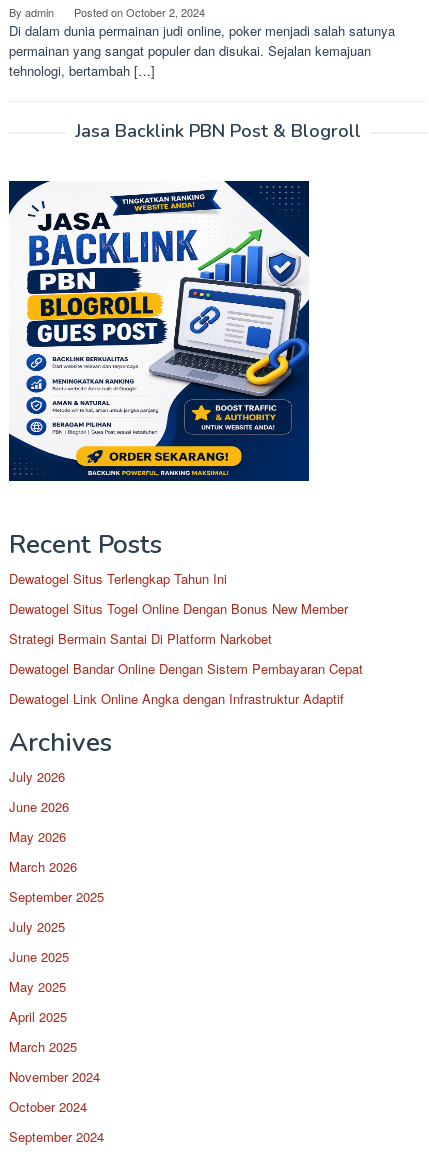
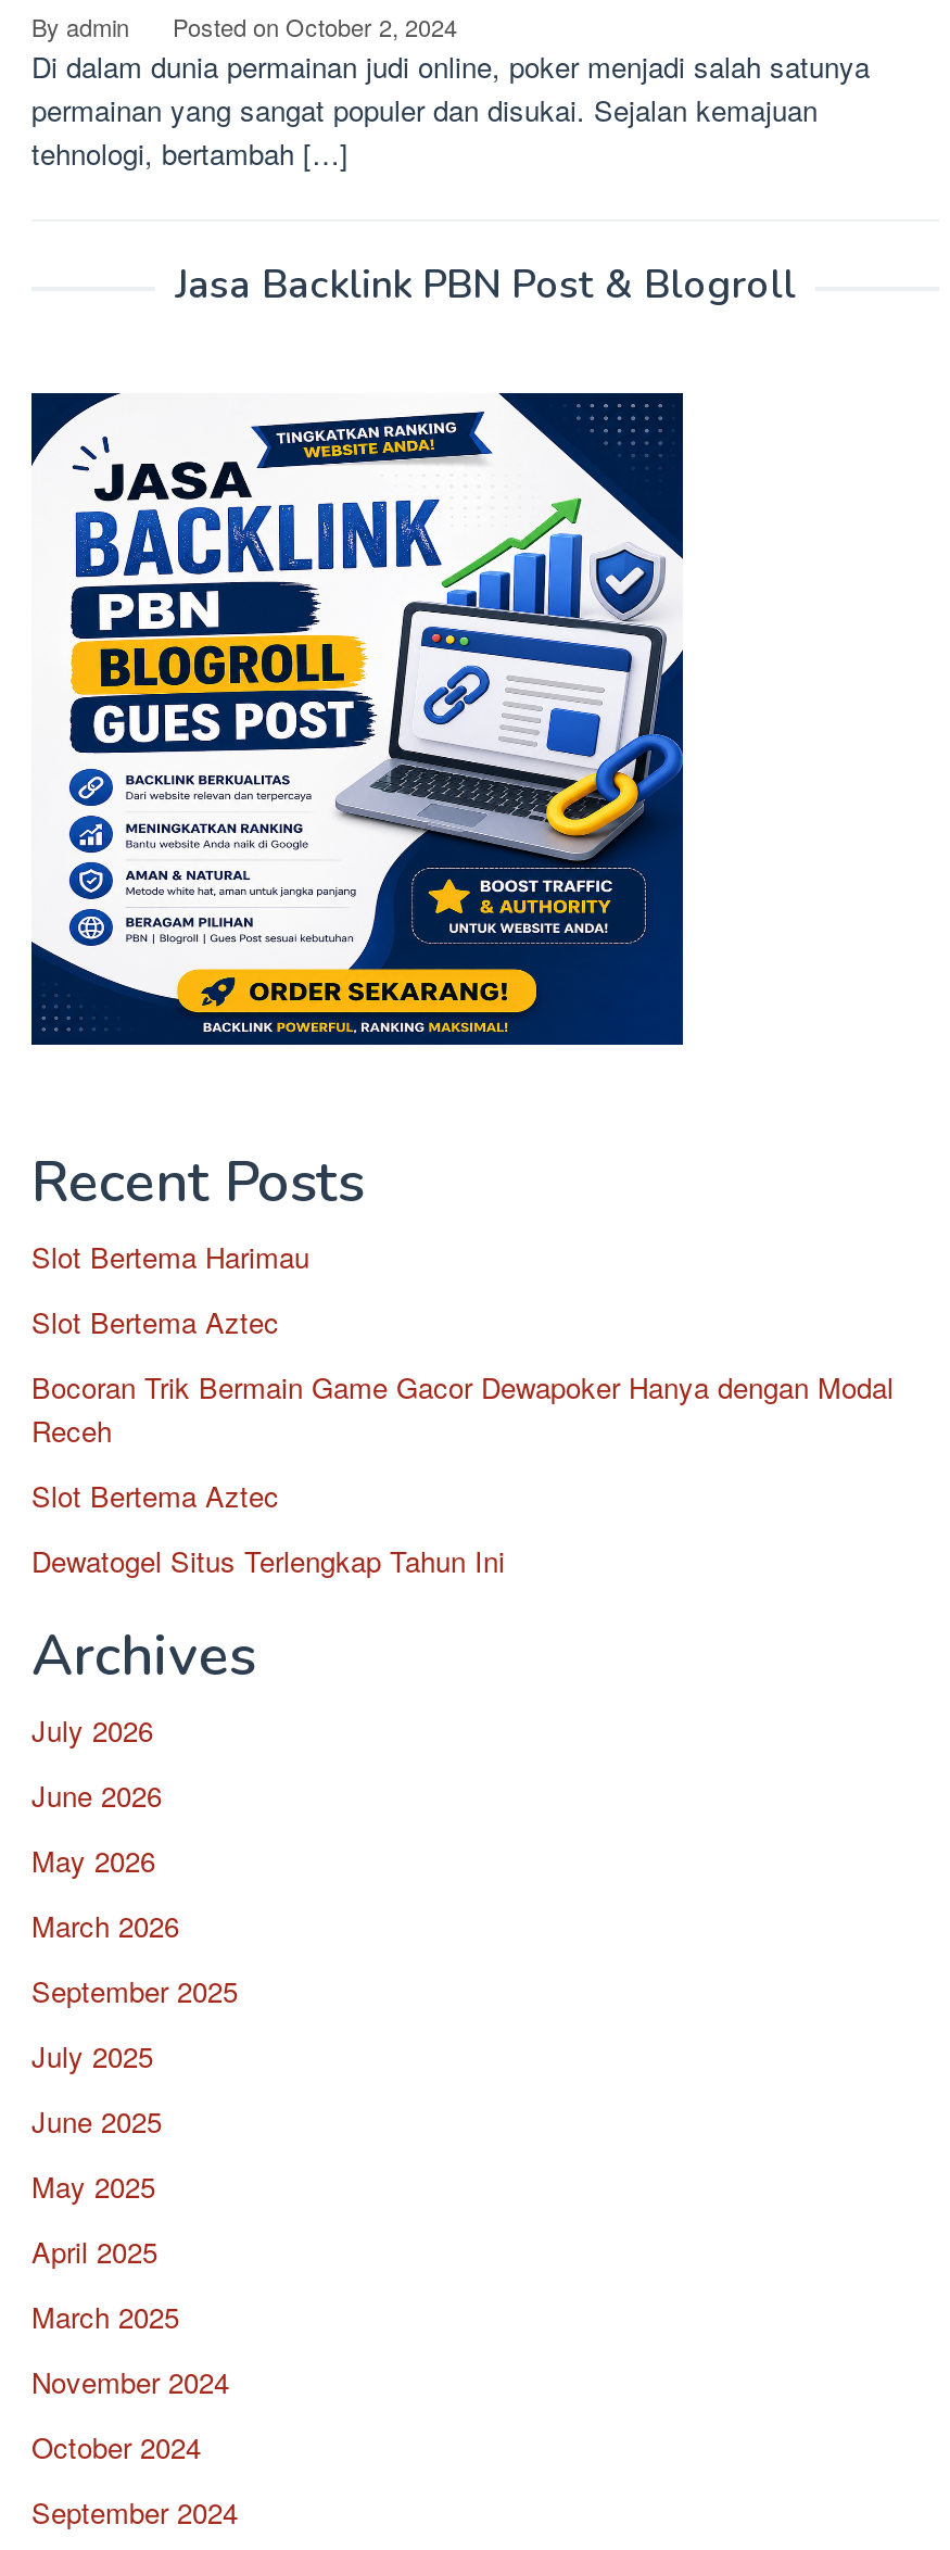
none -> [31,1236,894,1516] Slot Bertema Harimau | Slot Bertema Aztec | Bocoran Trik Bermain Game Gacor Dewapoker Hanya dengan Modal | Receh | Slot Bertema Aztec
moved [9,569,227,588] -> [31,1540,505,1581]: Dewatogel Situs Terlengkap Tahun Ini
[9,599,363,708] Dewatogel Situs Togel Online Dengan Bonus New Member | Strategi Bermain Santai Di Platform Narkobet | Dewatogel Bandar Online Dengan Sistem Pembayaran Cepat | Dewatogel Link Online Angka dengan Infrastruktur Adaptif -> none

